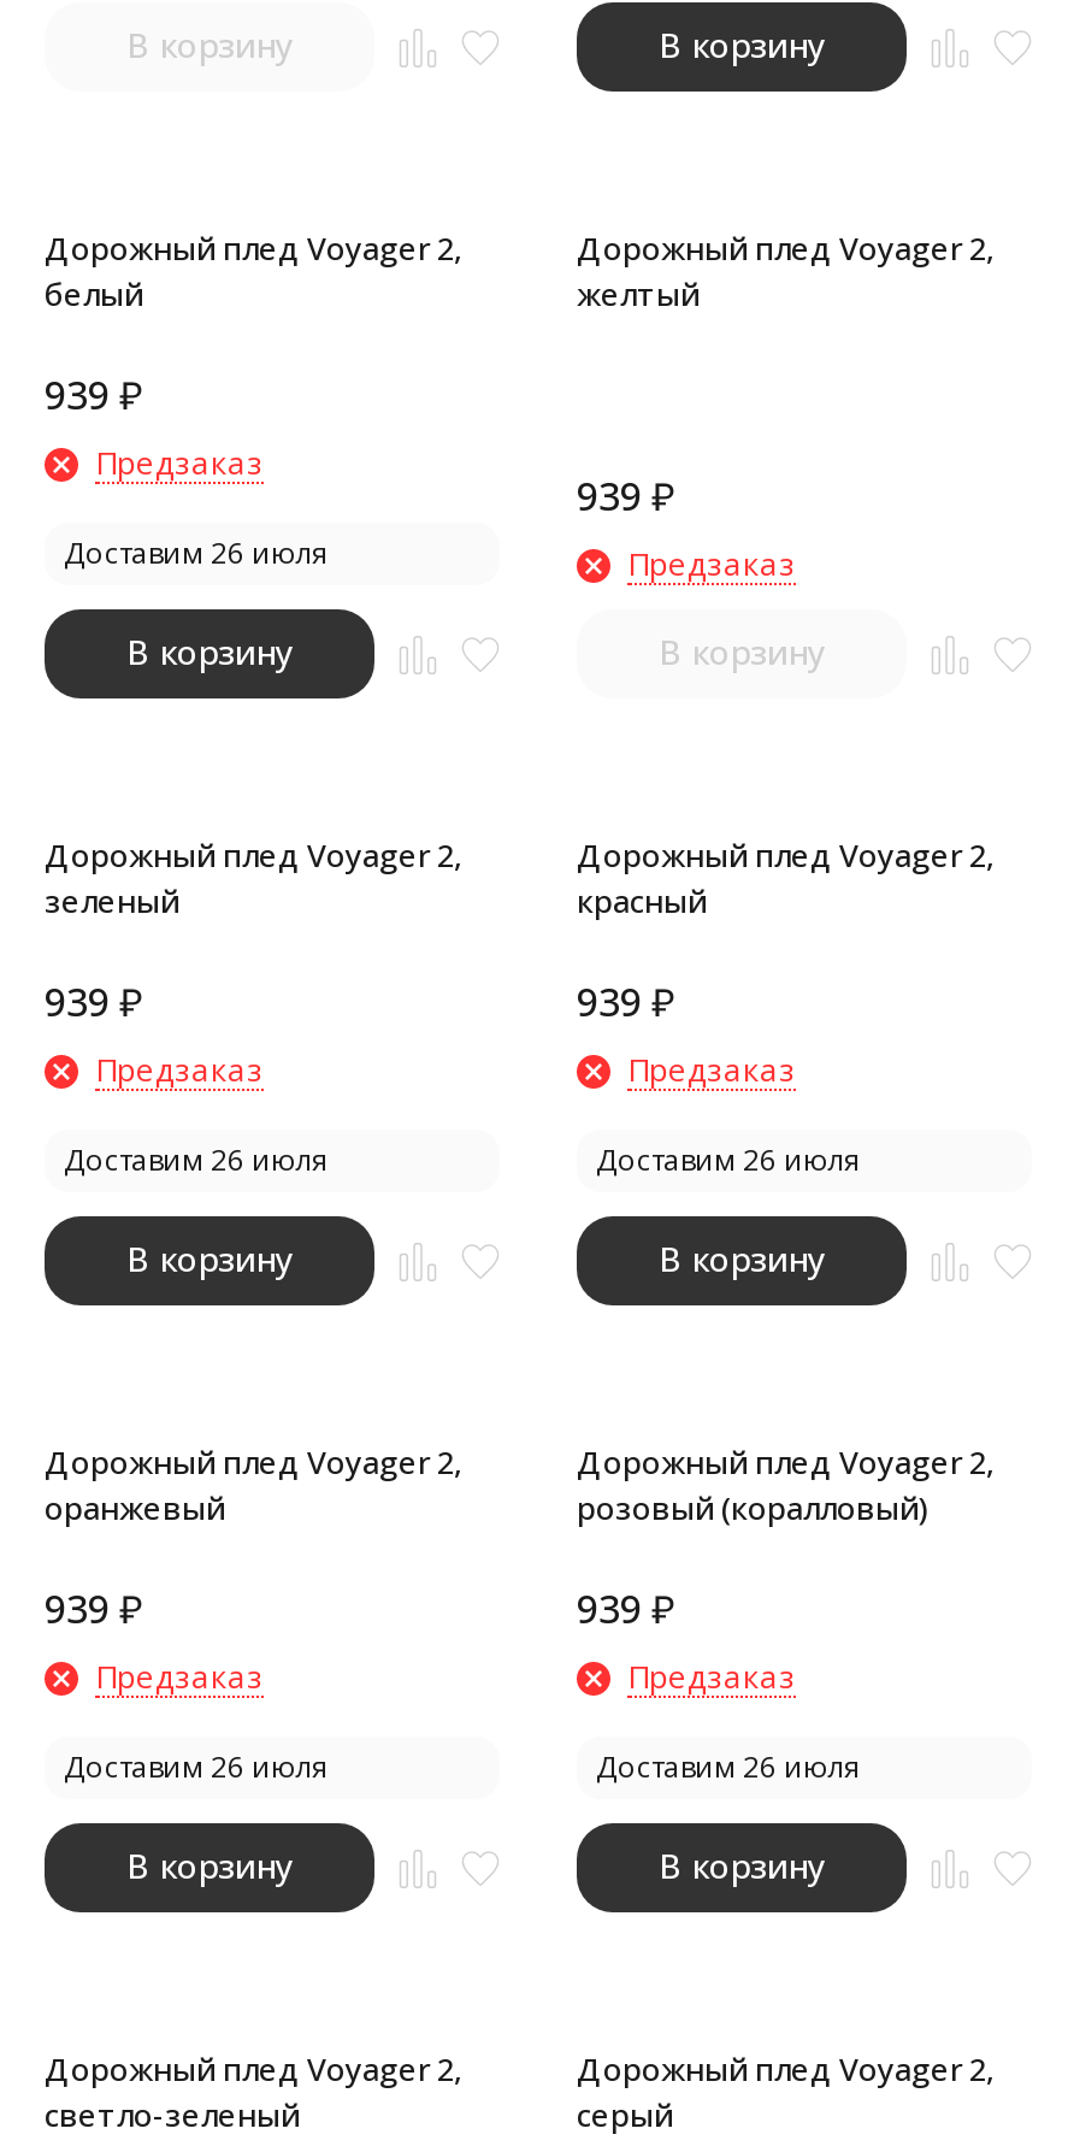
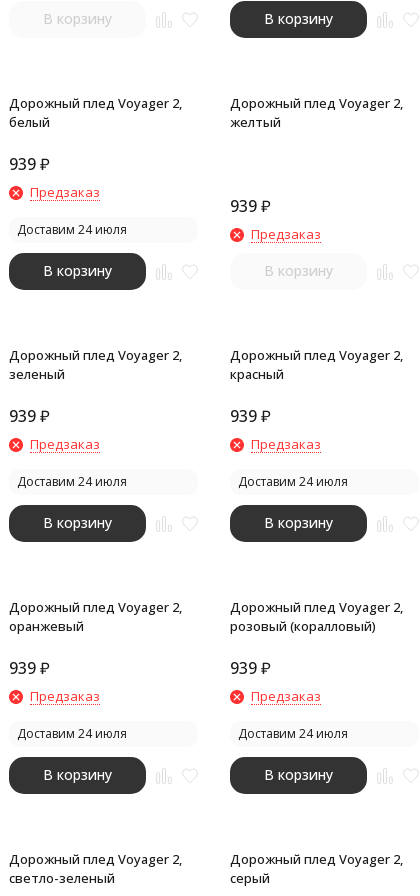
[64,532,329,573] Доставим 26 июля -> [17,221,127,238] Доставим 24 июля
[64,1139,329,1180] Доставим 26 июля -> [17,473,127,490] Доставим 24 июля
[596,1139,861,1180] Доставим 26 июля -> [238,473,348,490] Доставим 24 июля
[64,1746,329,1787] Доставим 26 июля -> [17,725,127,742] Доставим 24 июля
[596,1746,861,1787] Доставим 26 июля -> [238,725,348,742] Доставим 24 июля

